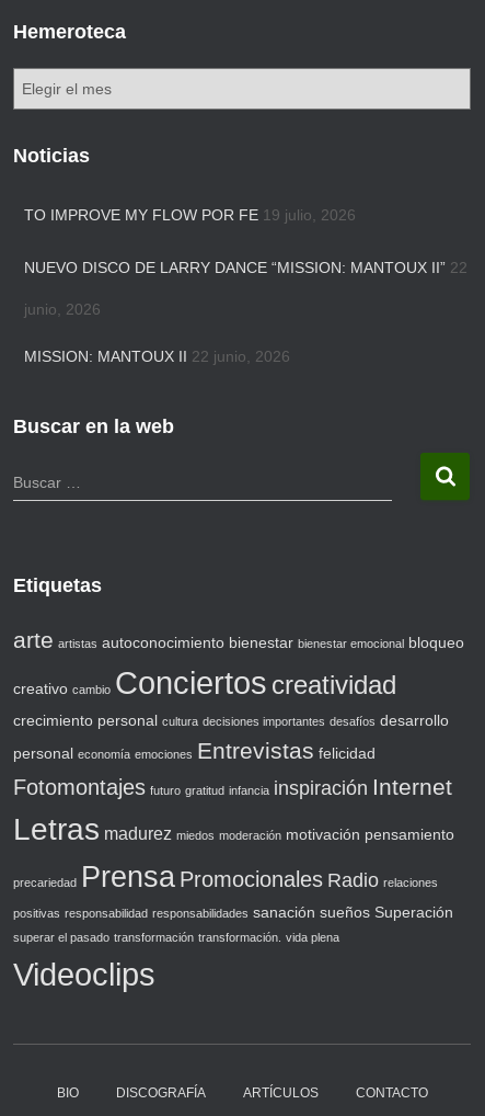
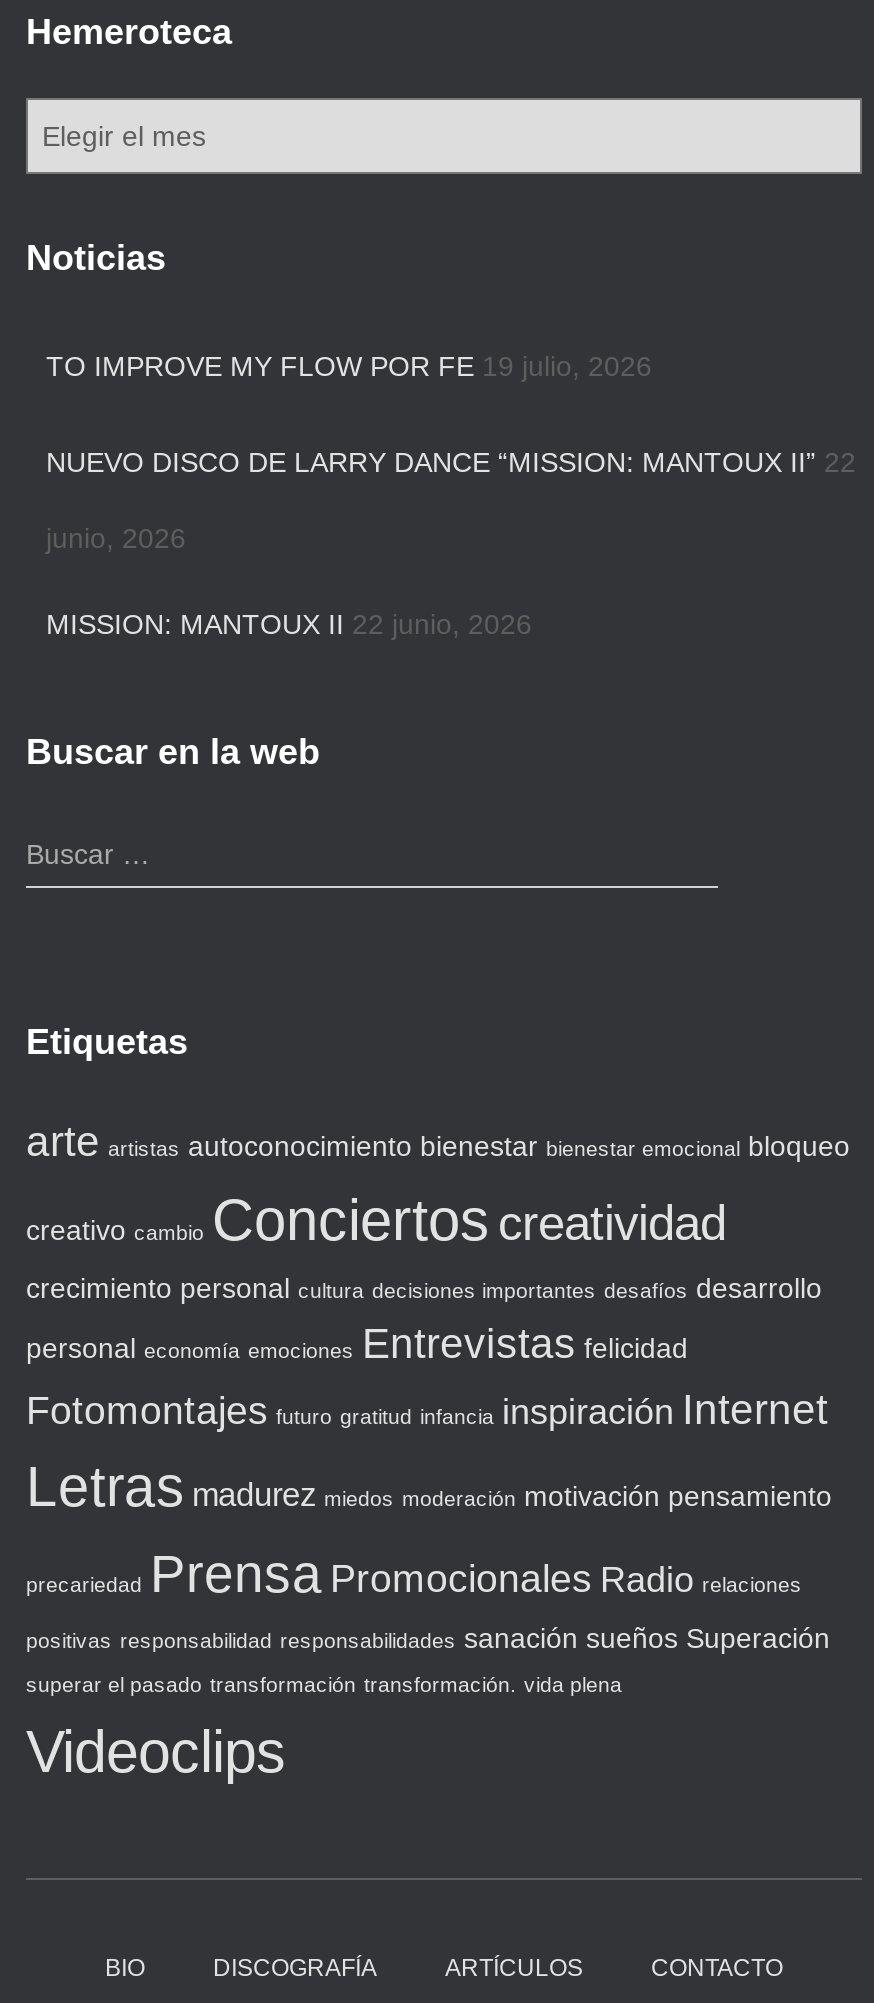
[420,453,470,501] [image] -> none

